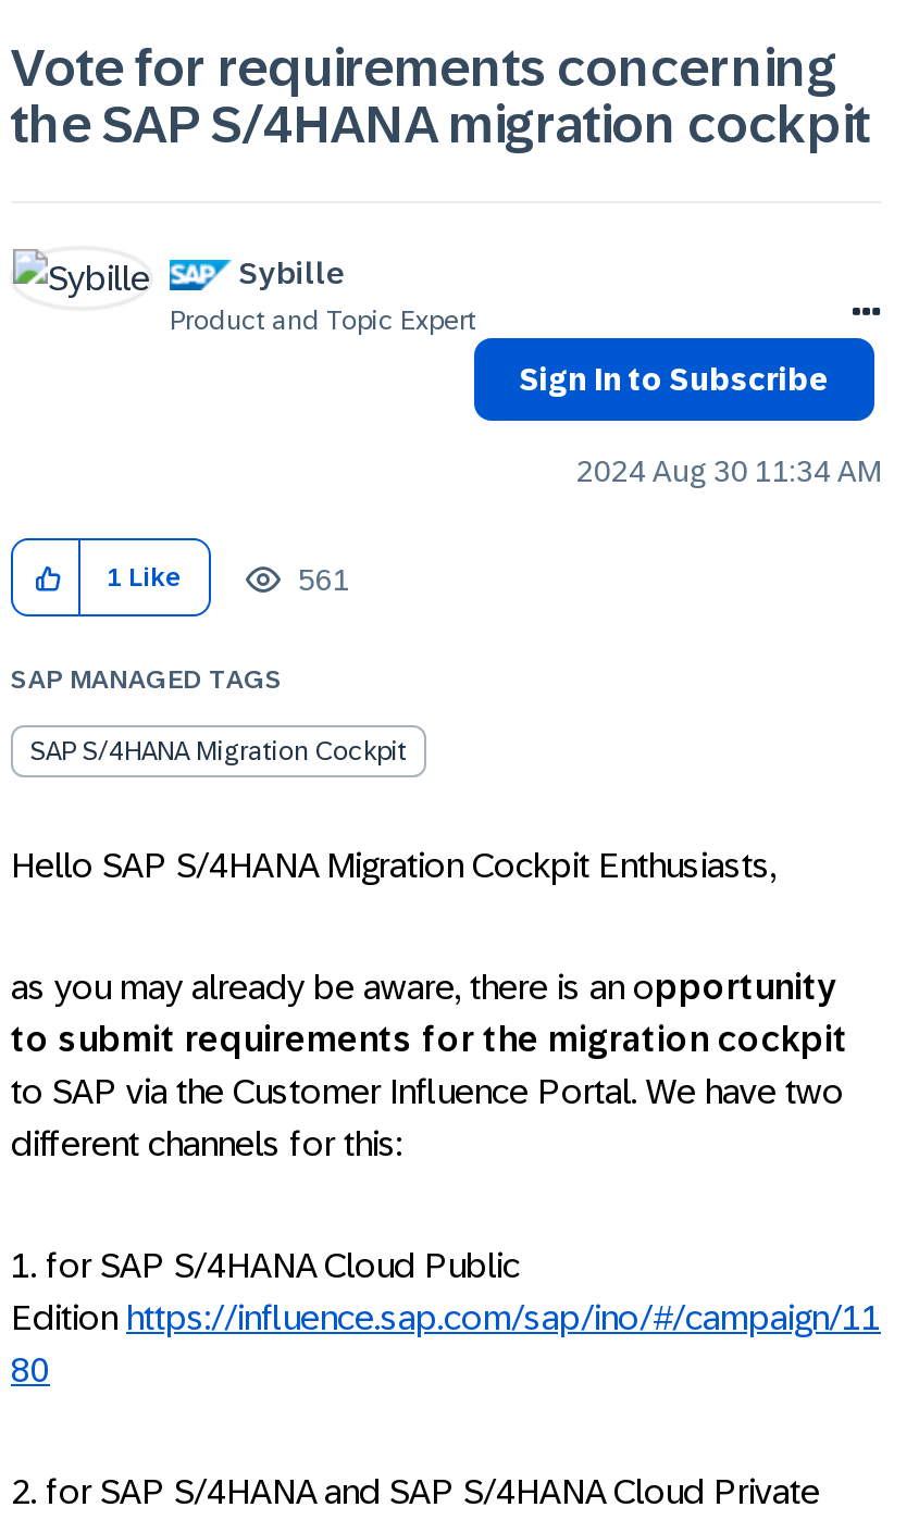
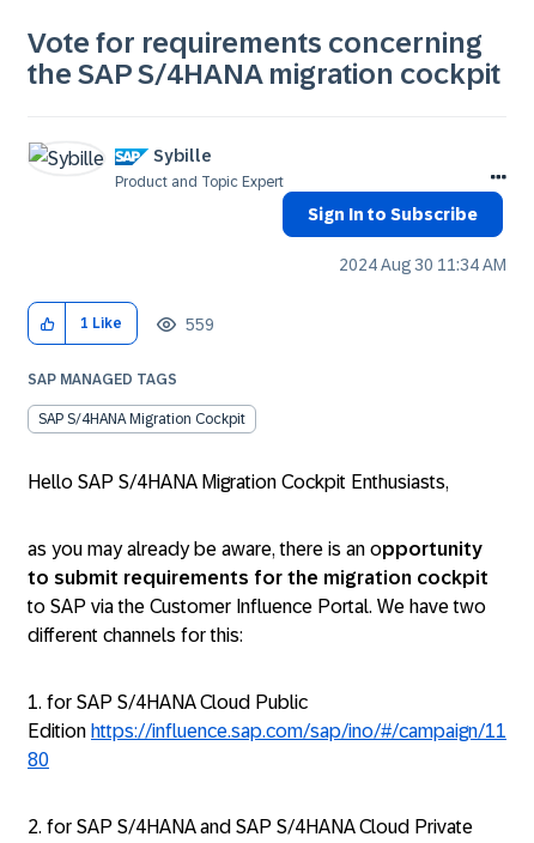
[298,562,350,597] 561 -> [186,315,214,334] 559

